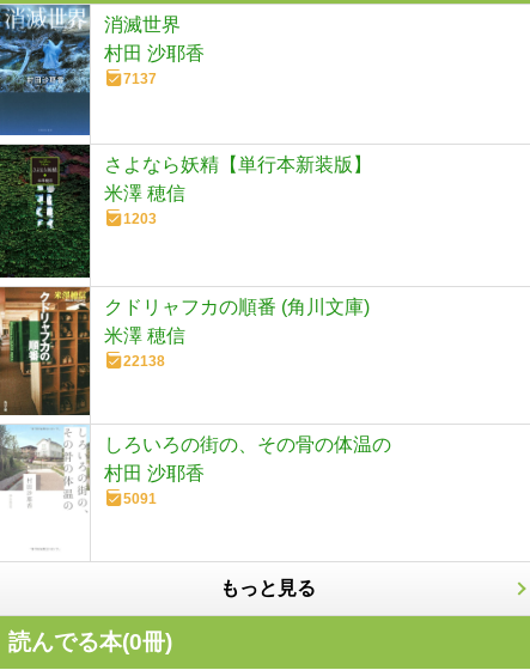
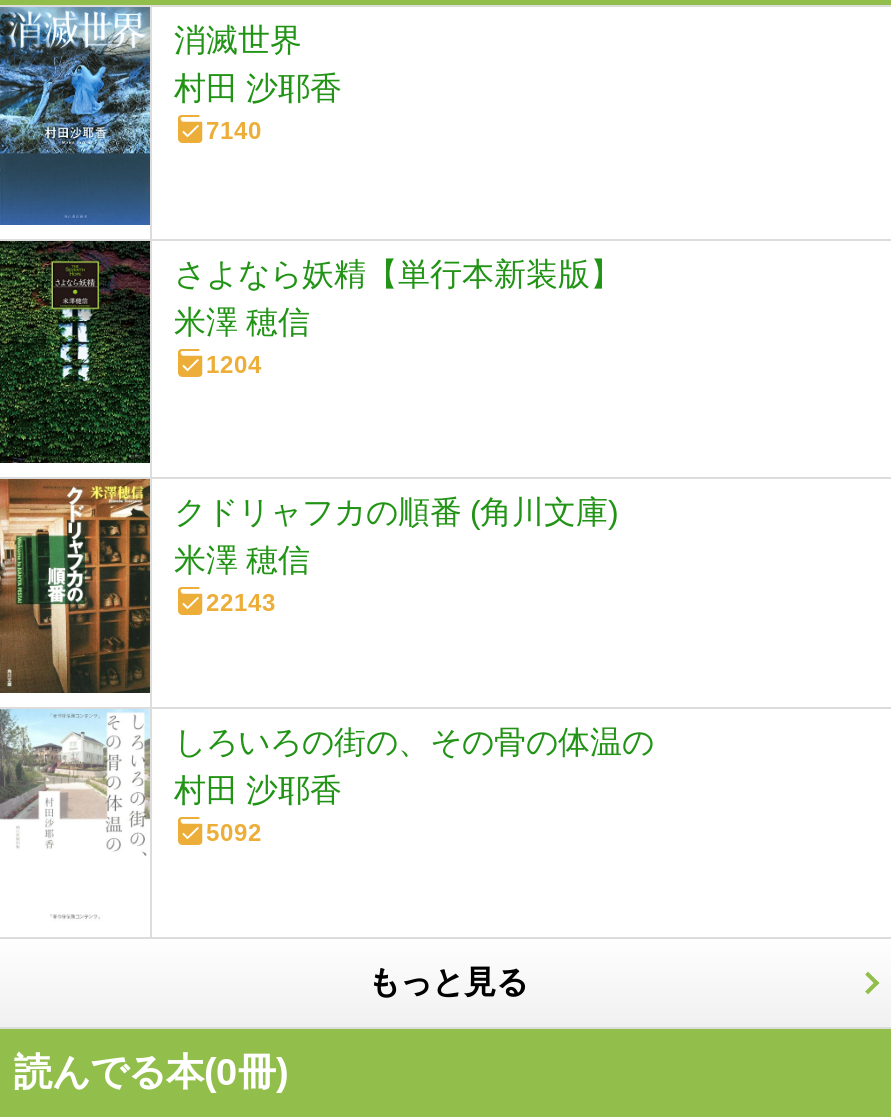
[123,71,157,87] 7137 -> [206,117,262,145] 7140
[123,211,157,228] 1203 -> [206,352,262,380] 1204
[123,352,165,369] 22138 -> [206,588,276,616] 22143
[123,491,157,507] 5091 -> [206,819,262,847] 5092

